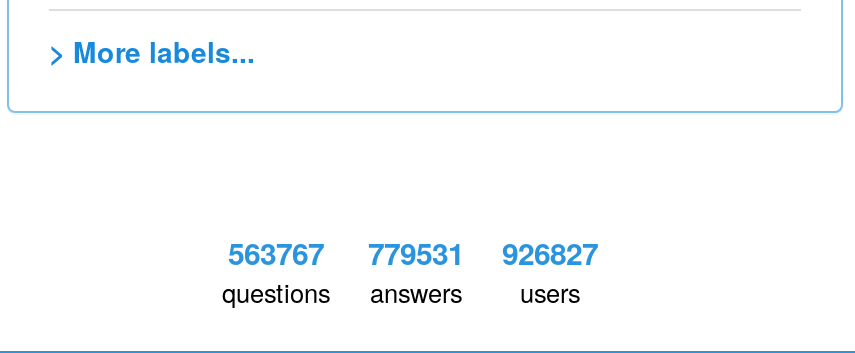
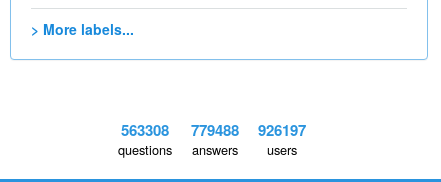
[228,231,324,275] 563767 -> [120,119,168,141] 563308
[368,231,464,275] 779531 -> [190,119,238,141] 779488
[502,231,598,275] 926827 -> [257,119,305,141] 926197

